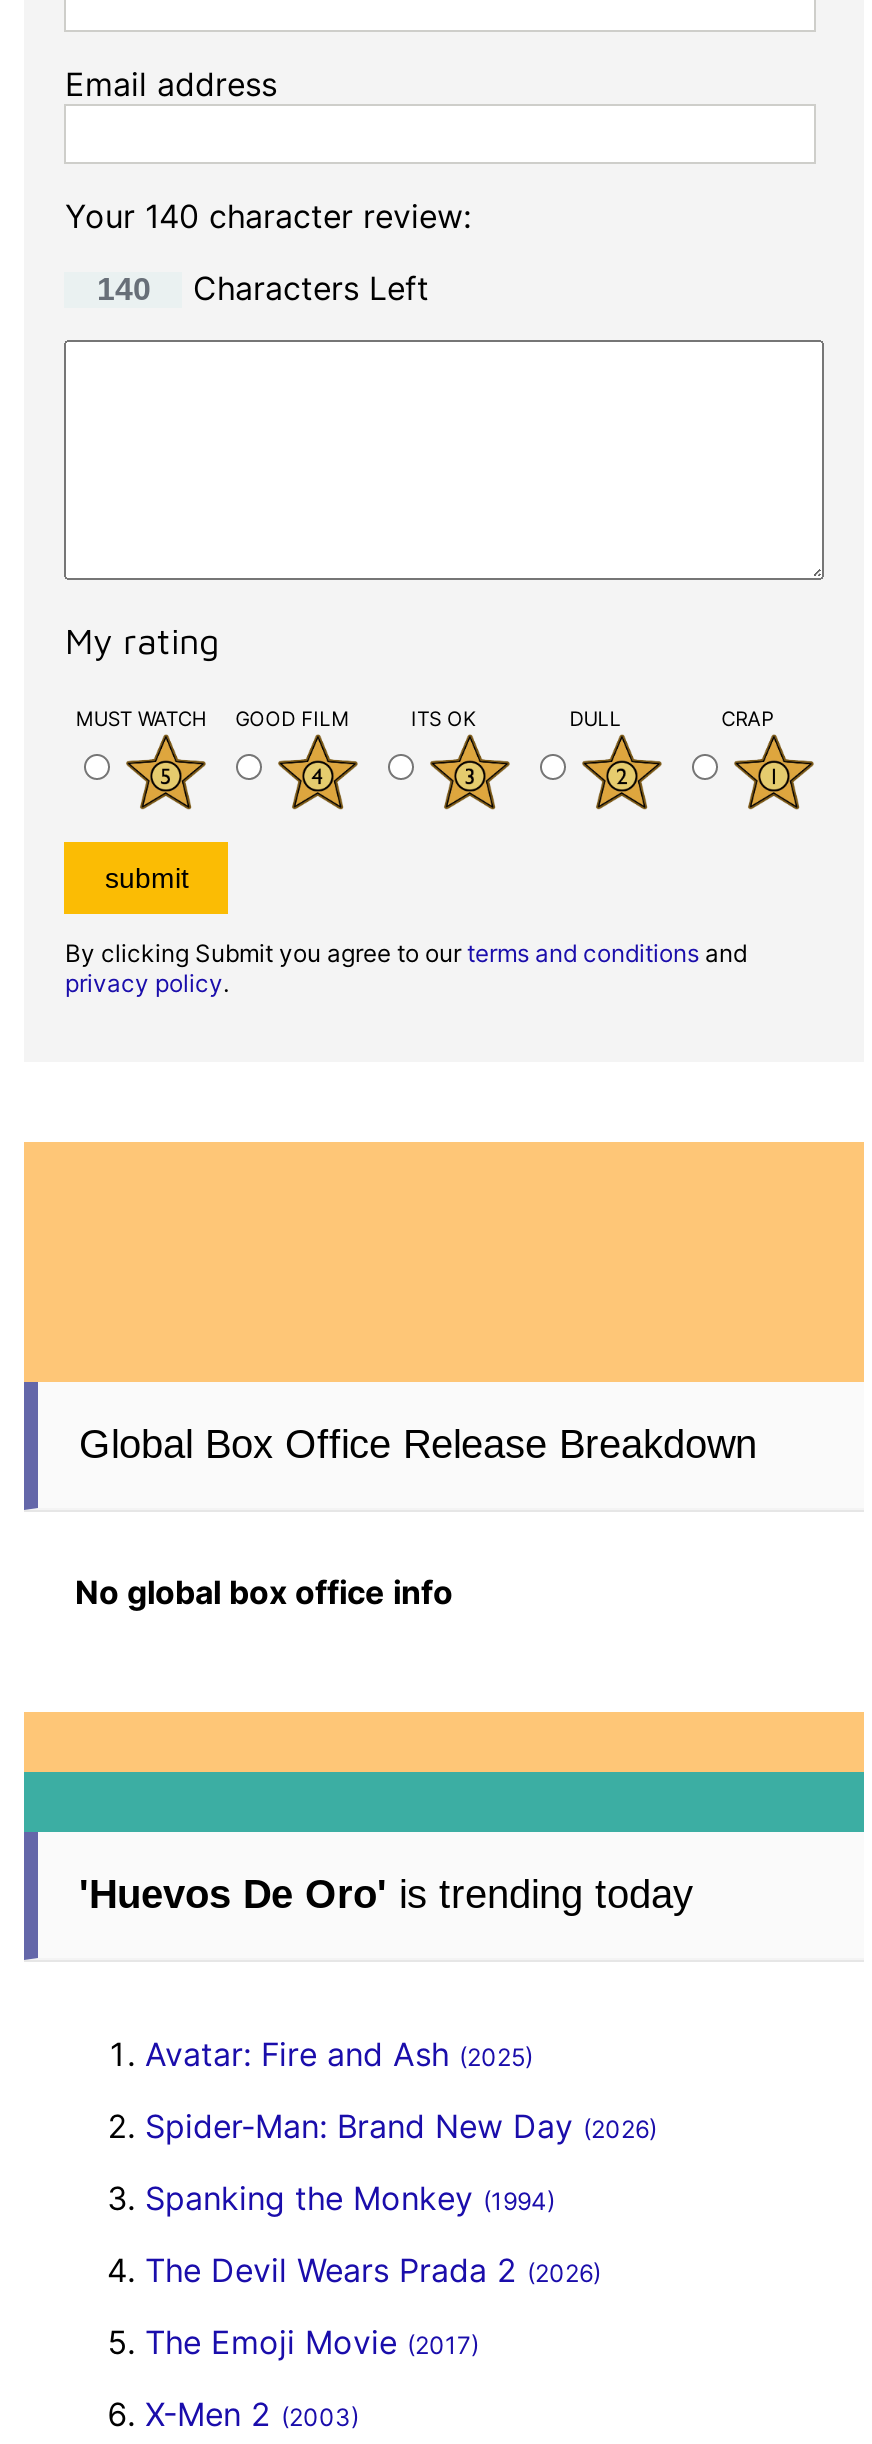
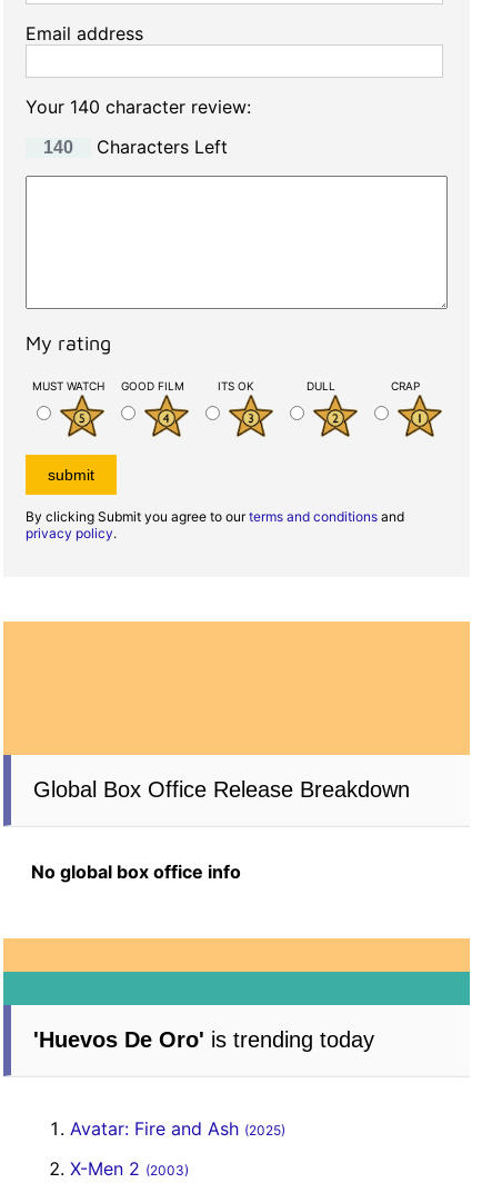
[145,2106,657,2362] Spider-Man: Brand New Day (2026) | Spanking the Monkey (1994) | The Devil Wears Prada 2 (2026) | The Emoji Movie (2017) -> none

